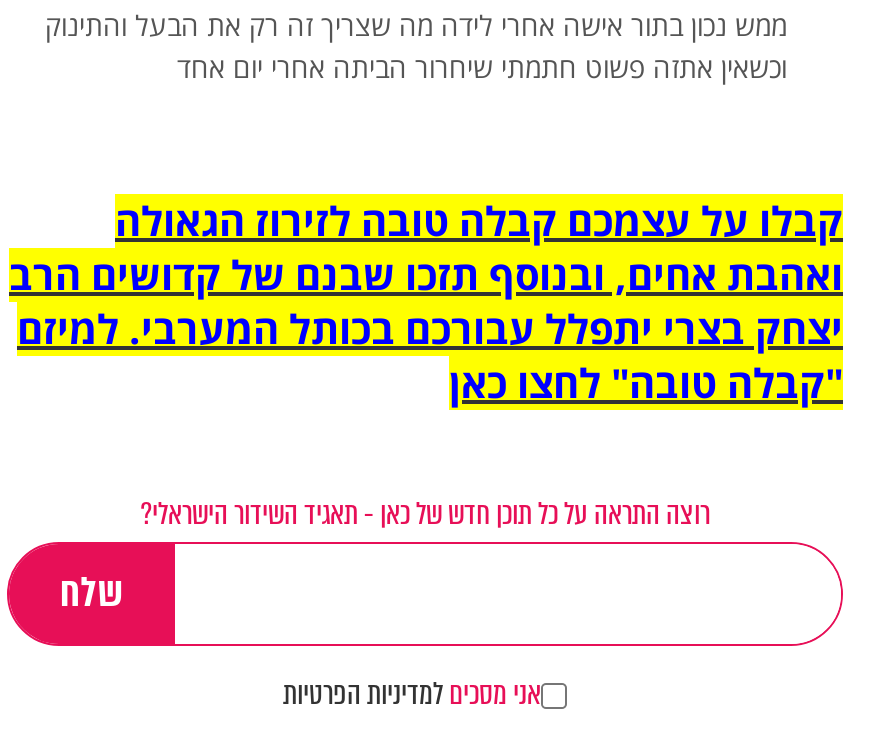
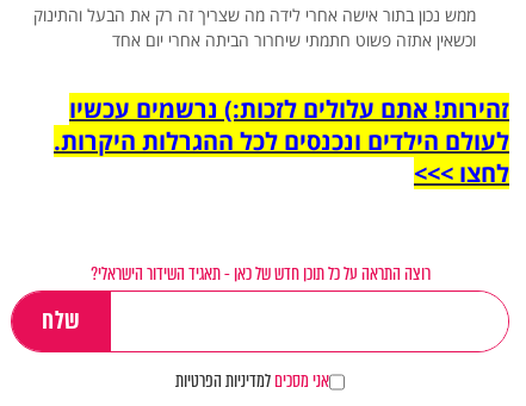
[9,194,843,410] קבלו על עצמכם קבלה טובה לזירוז הגאולה | ואהבת אחים, ובנוסף תזכו שבנם של קדושים הרב | יצחק בצרי יתפלל עבורכם בכותל המערבי. למיזם | "קבלה טובה" לחצו כאן -> [54,93,509,189] זהירות! אתם עלולים לזכות:) נרשמים עכשיו | לעולם הילדים ונכנסים לכל ההגרלות היקרות. | לחצו >>>

